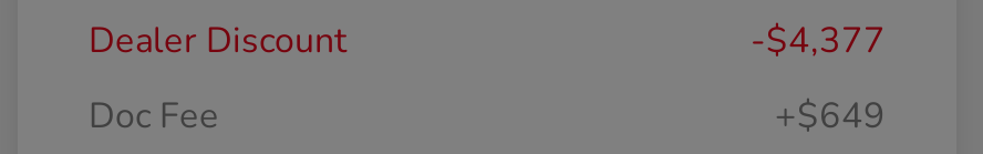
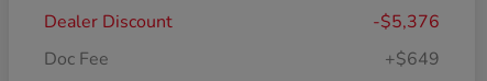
[751,17,886,66] -$4,377 -> [373,10,440,34] -$5,376

